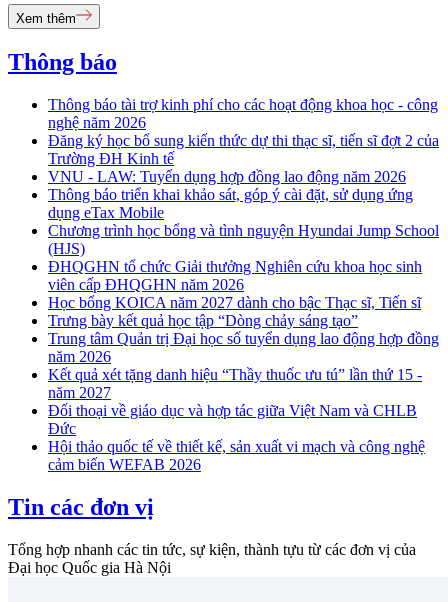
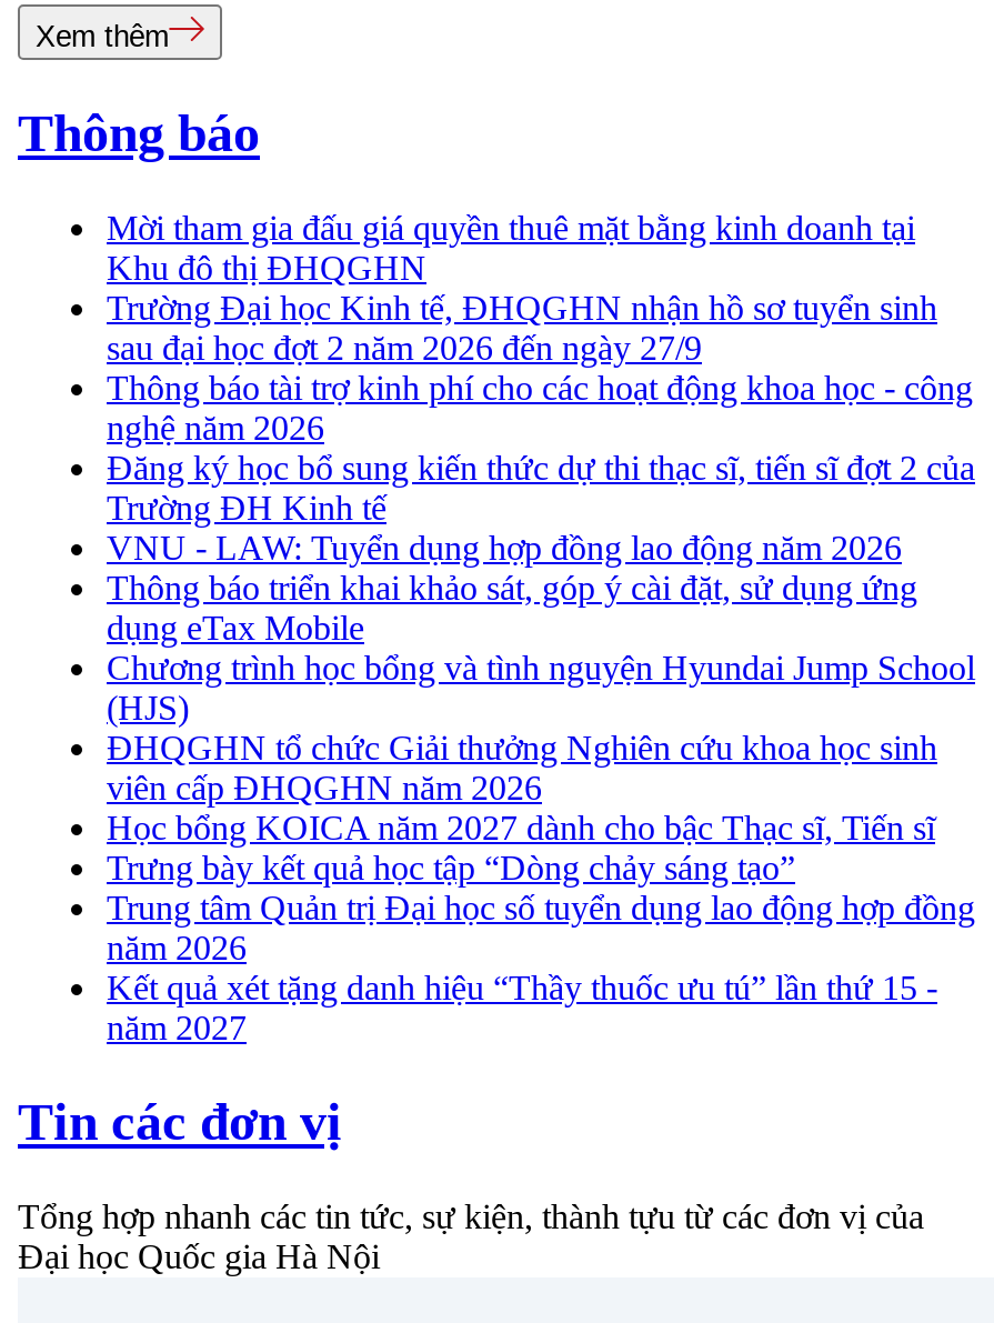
none -> [107,209,937,367] Mời tham gia đấu giá quyền thuê mặt bằng kinh doanh tại | Khu đô thị ĐHQGHN | Trường Đại học Kinh tế, ĐHQGHN nhận hồ sơ tuyển sinh | sau đại học đợt 2 năm 2026 đến ngày 27/9
moved [48,96,439,401] -> [107,369,975,1047]: Thông báo tài trợ kinh phí cho các hoạt động khoa học - công | nghệ năm 2026 | Đăng ký học bổ sung kiến thức dự thi thạc sĩ, tiến sĩ đợt 2 của | ... | Kết quả xét tặng danh hiệu “Thầy thuốc ưu tú” lần thứ 15 - | năm 2027
[48,402,425,473] Đối thoại về giáo dục và hợp tác giữa Việt Nam và CHLB | Đức | Hội thảo quốc tế về thiết kế, sản xuất vi mạch và công nghệ | cảm biến WEFAB 2026 -> none

